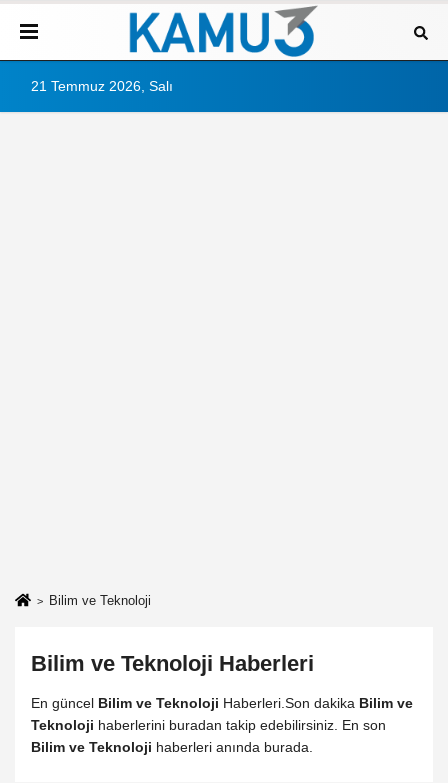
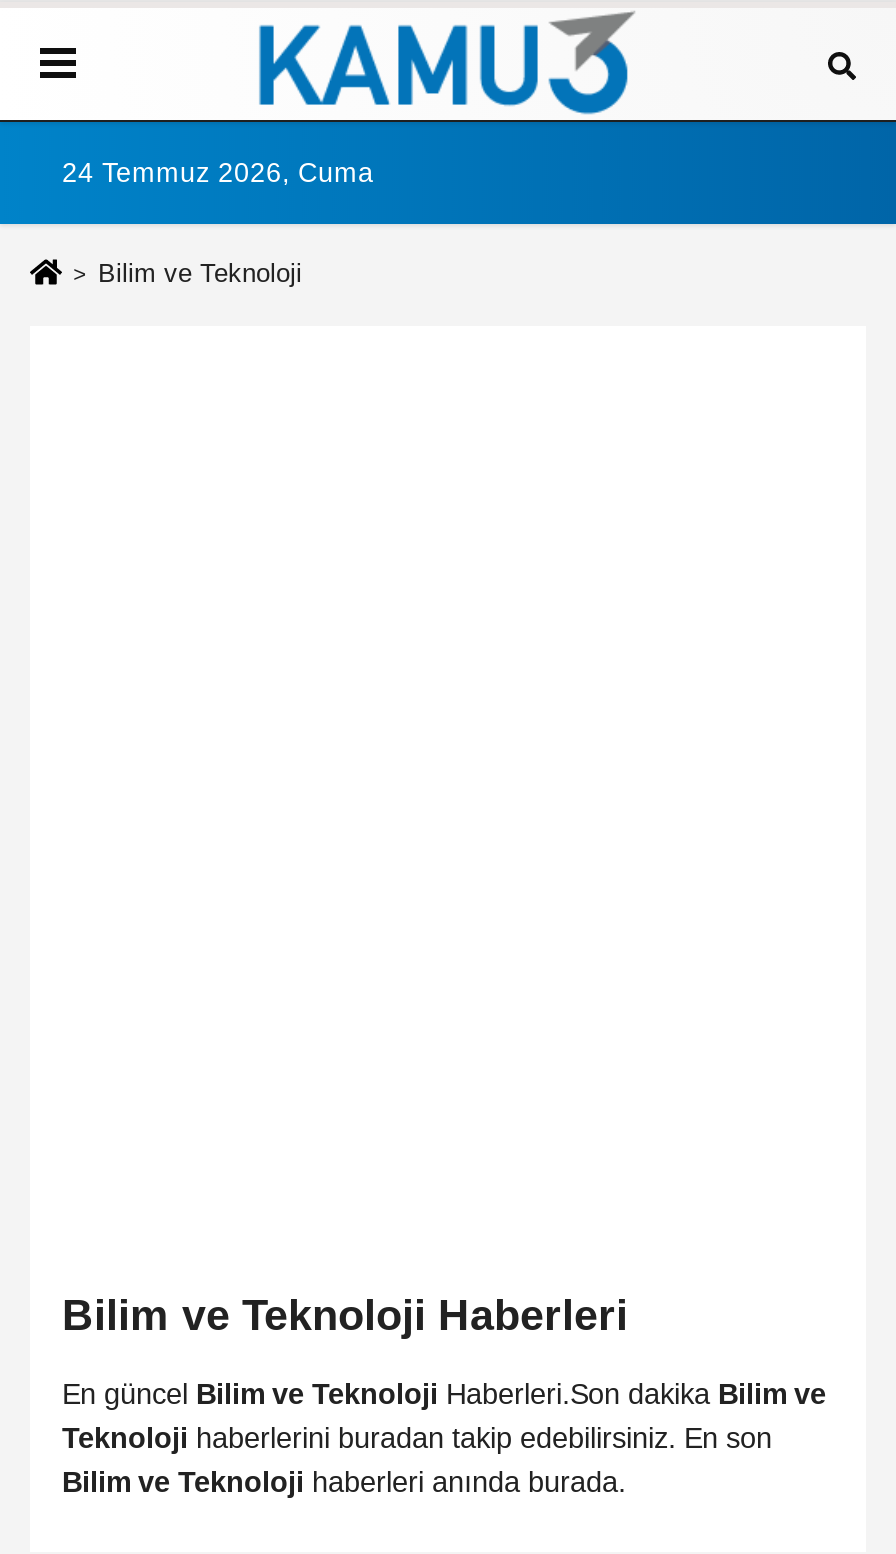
[31,79,173,94] 21 Temmuz 2026, Salı -> [62,158,374,188] 24 Temmuz 2026, Cuma
moved [49,593,151,608] -> [98,258,302,288]: Bilim ve Teknoloji

